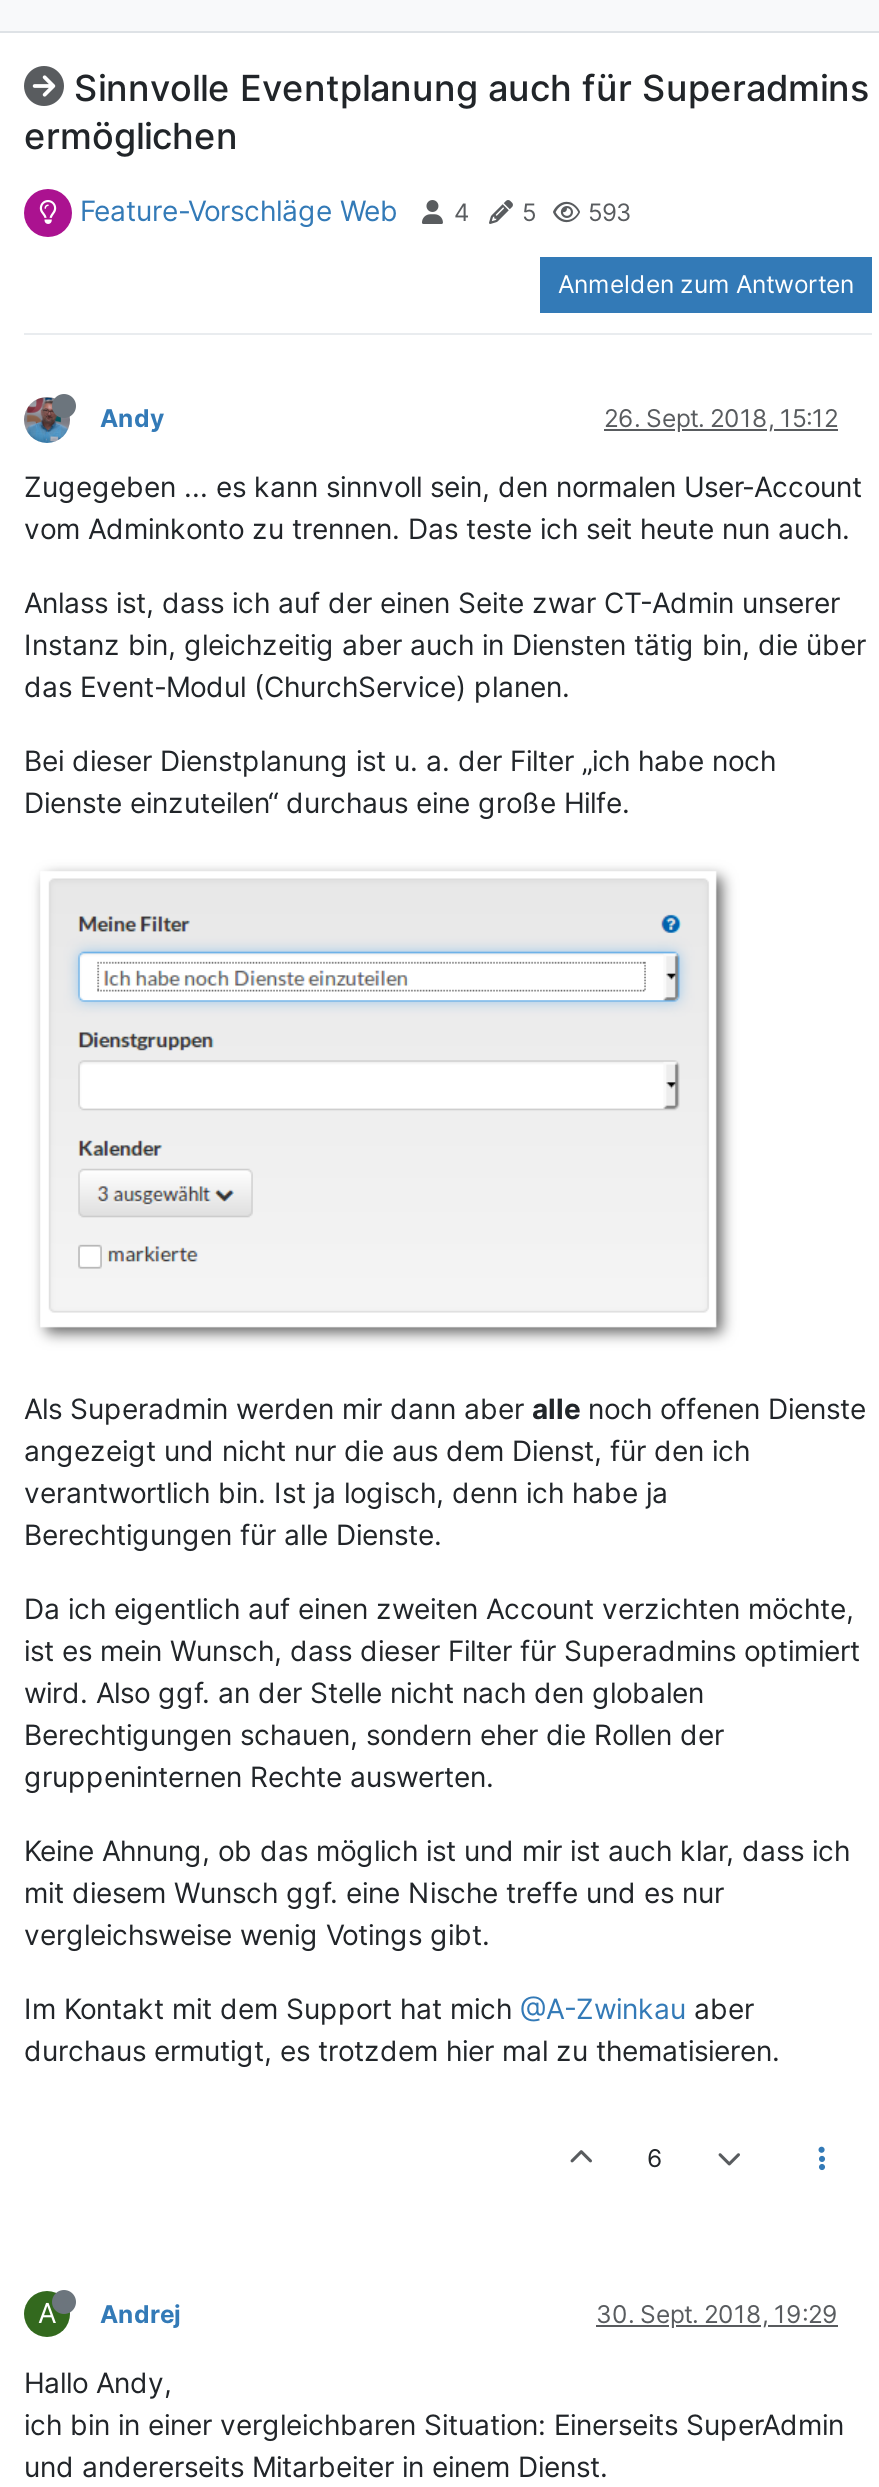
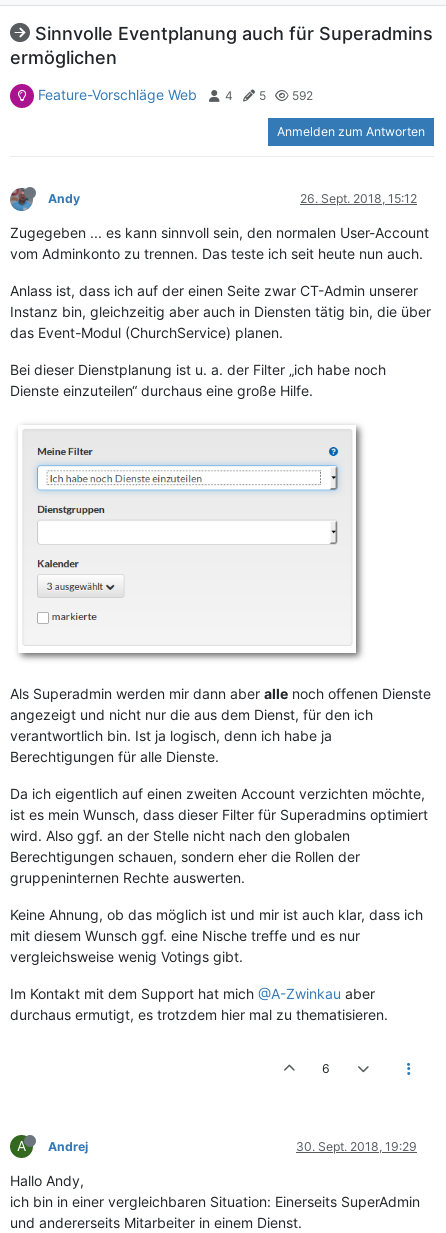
[80,193,632,227] Feature-Vorschläge Web 4 5 593 -> [38,86,313,103] Feature-Vorschläge Web 4 5 592

